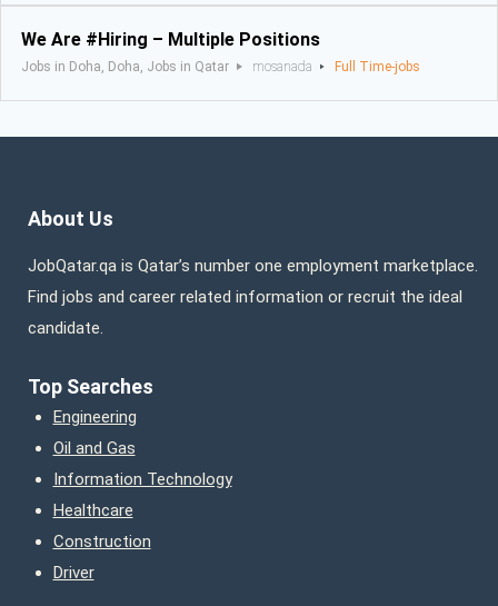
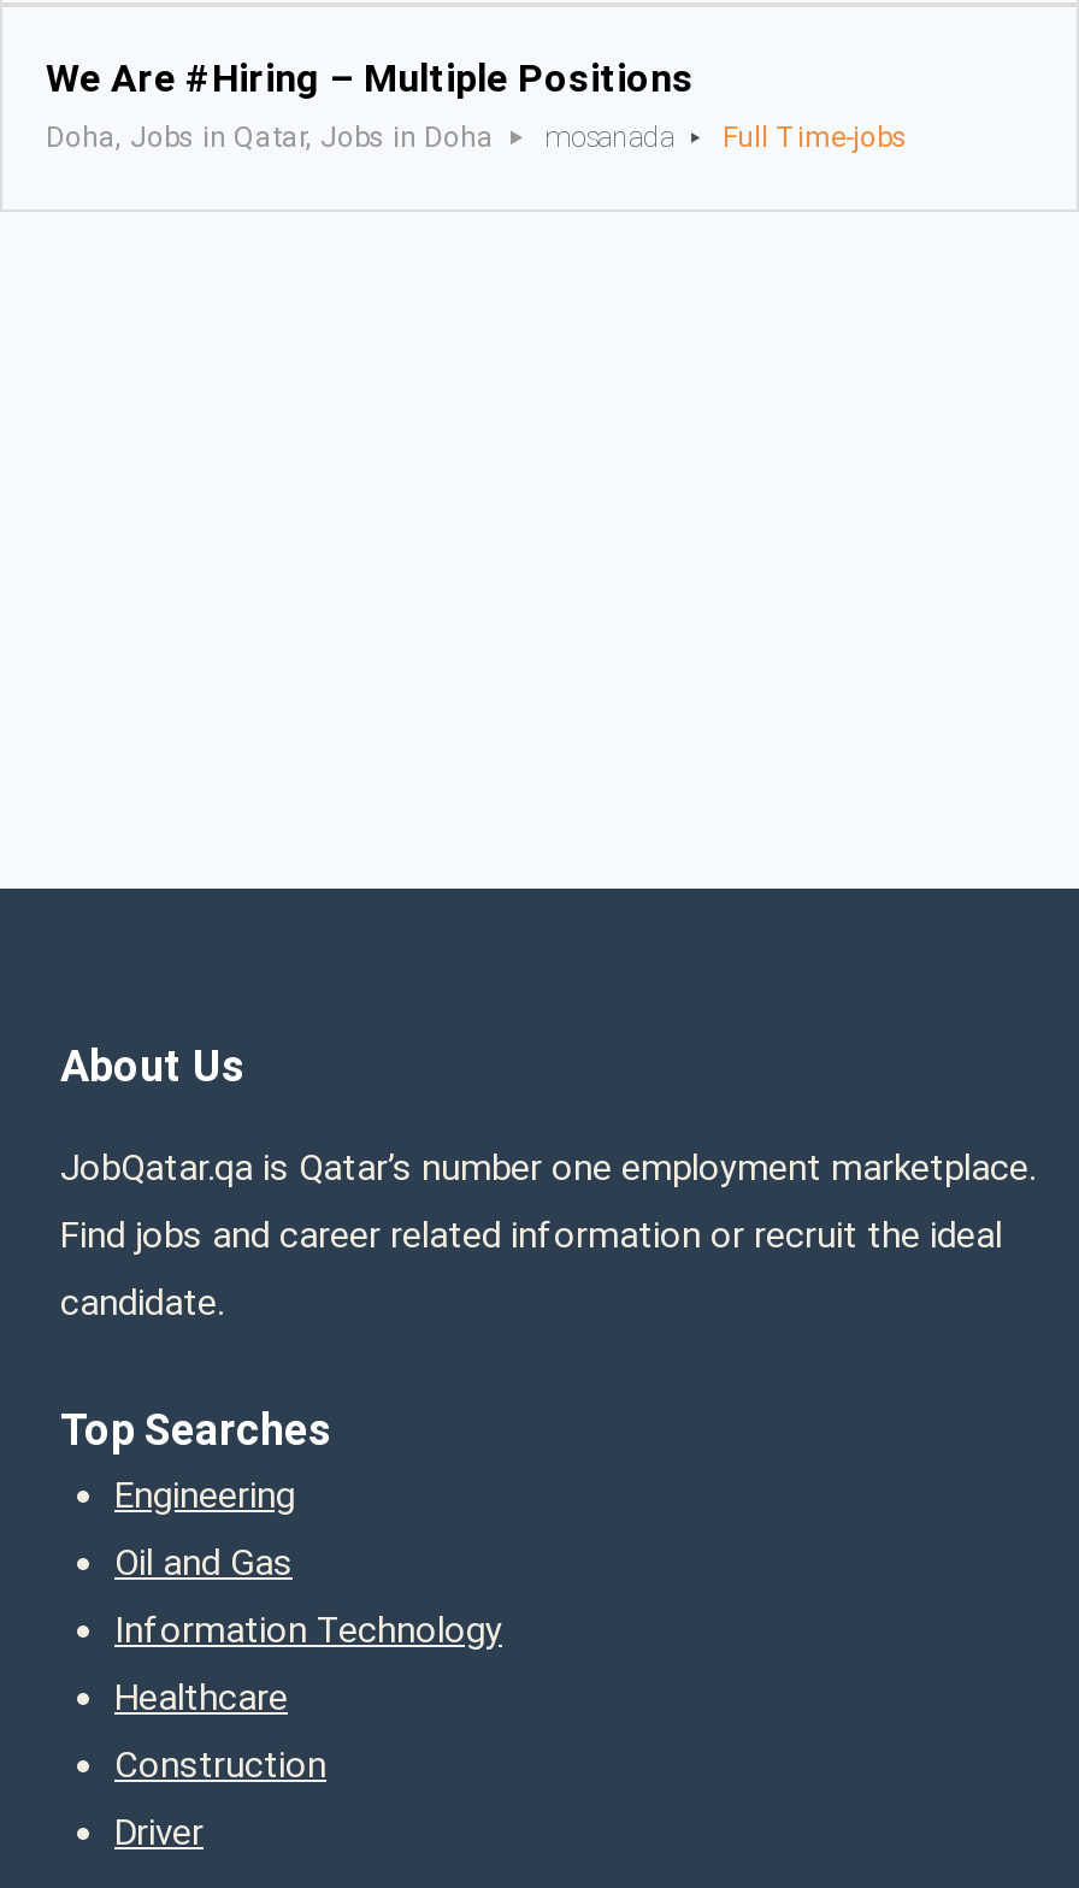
[21,59,229,74] Jobs in Doha, Doha, Jobs in Qatar -> [46,120,494,153] Doha, Jobs in Qatar, Jobs in Doha

